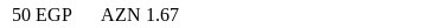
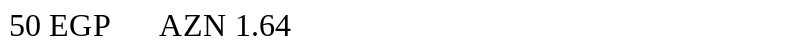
[12,4,179,24] 50 EGP AZN 1.67 -> [9,7,291,41] 50 EGP AZN 1.64

